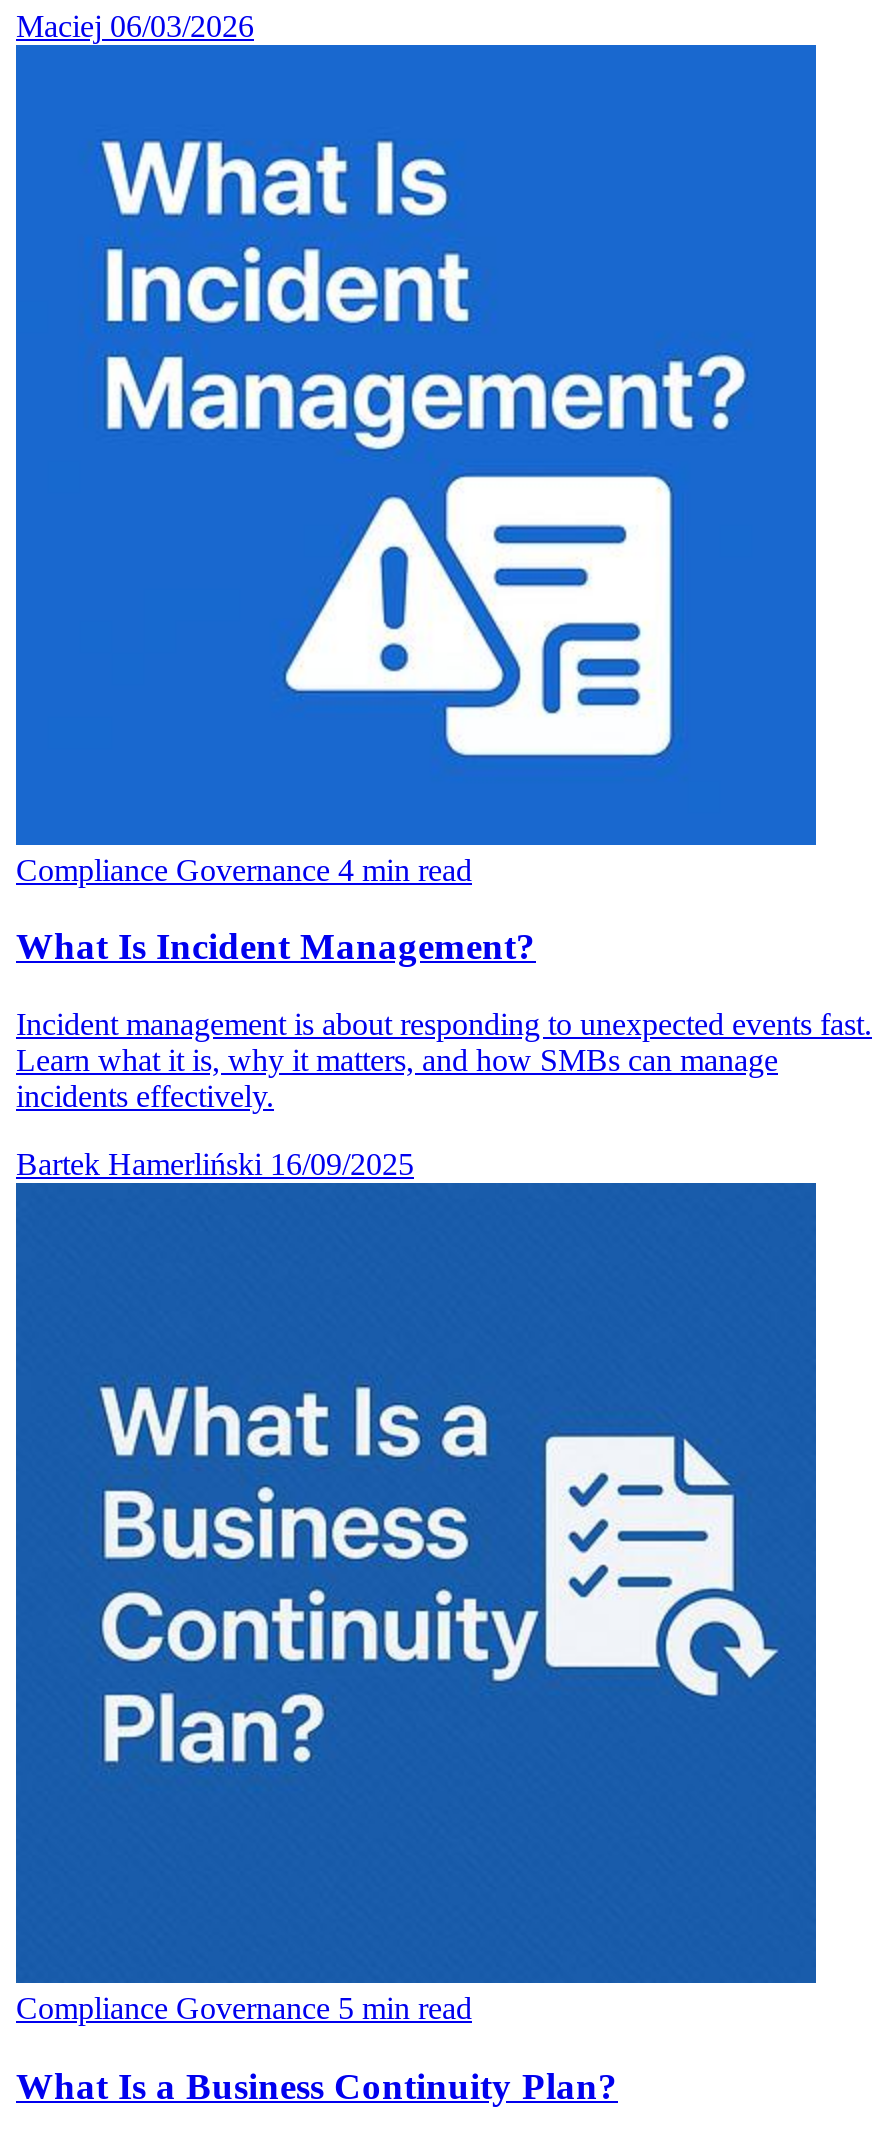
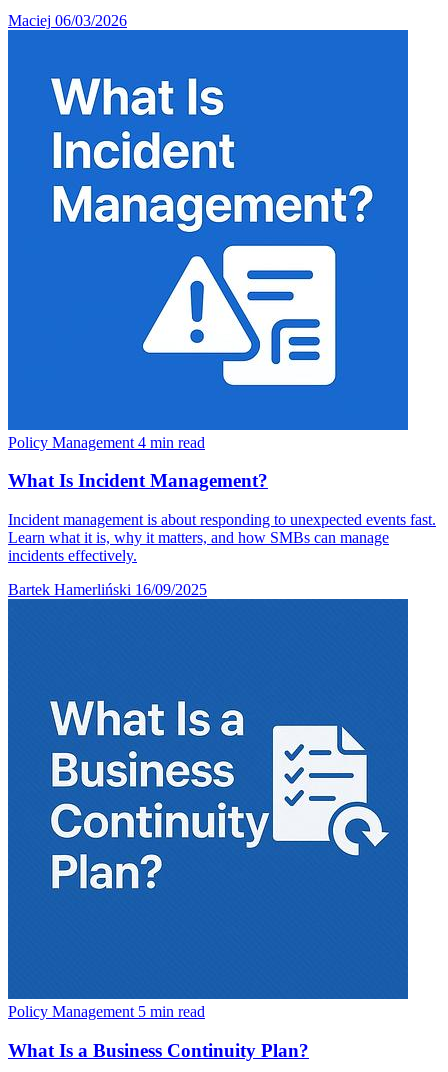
[16,852,472,886] Compliance Governance 4 min read -> [8,434,205,451] Policy Management 4 min read
[16,1991,472,2025] Compliance Governance 5 min read -> [8,1003,205,1020] Policy Management 5 min read

